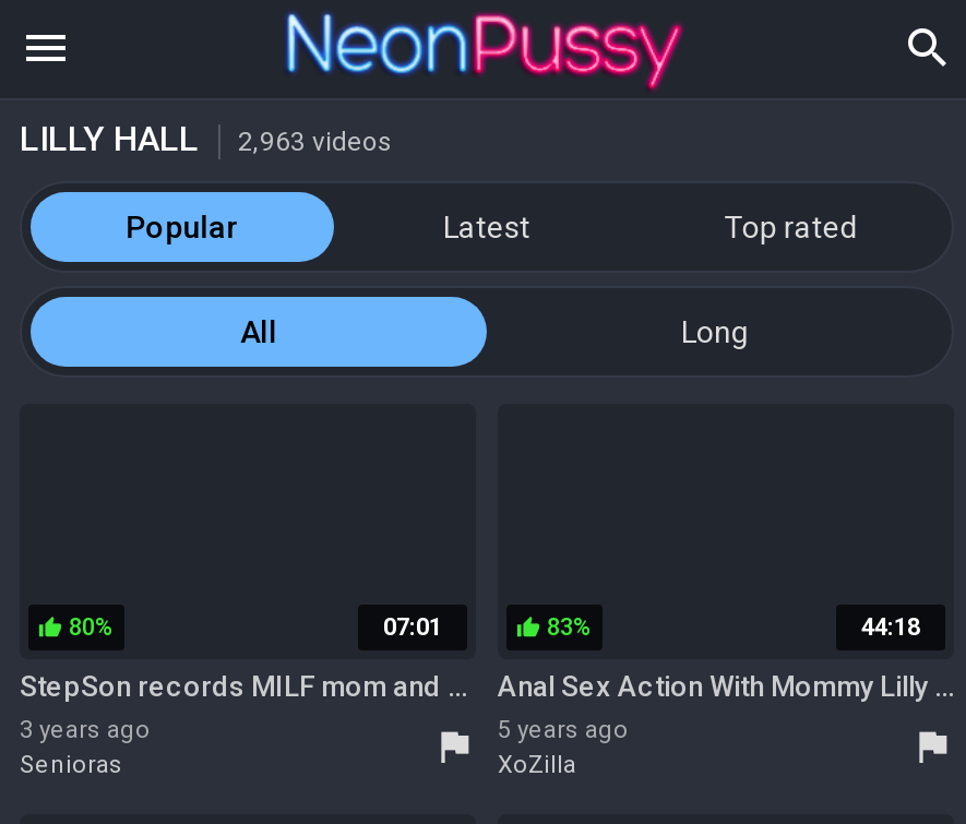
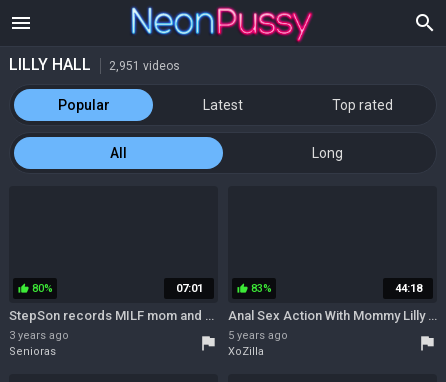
[20,118,393,159] LILLY HALL 2,963 videos -> [9,55,180,74] LILLY HALL 2,951 videos

